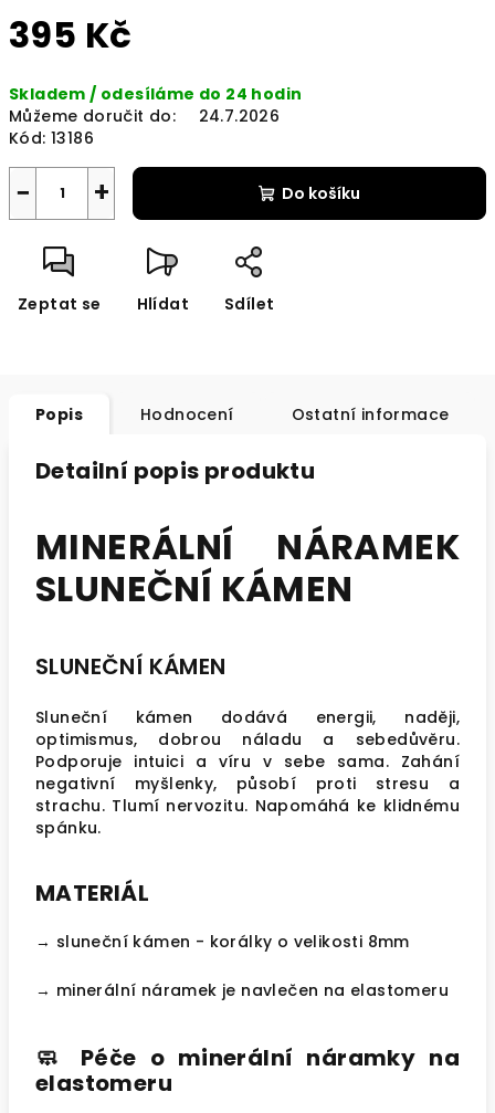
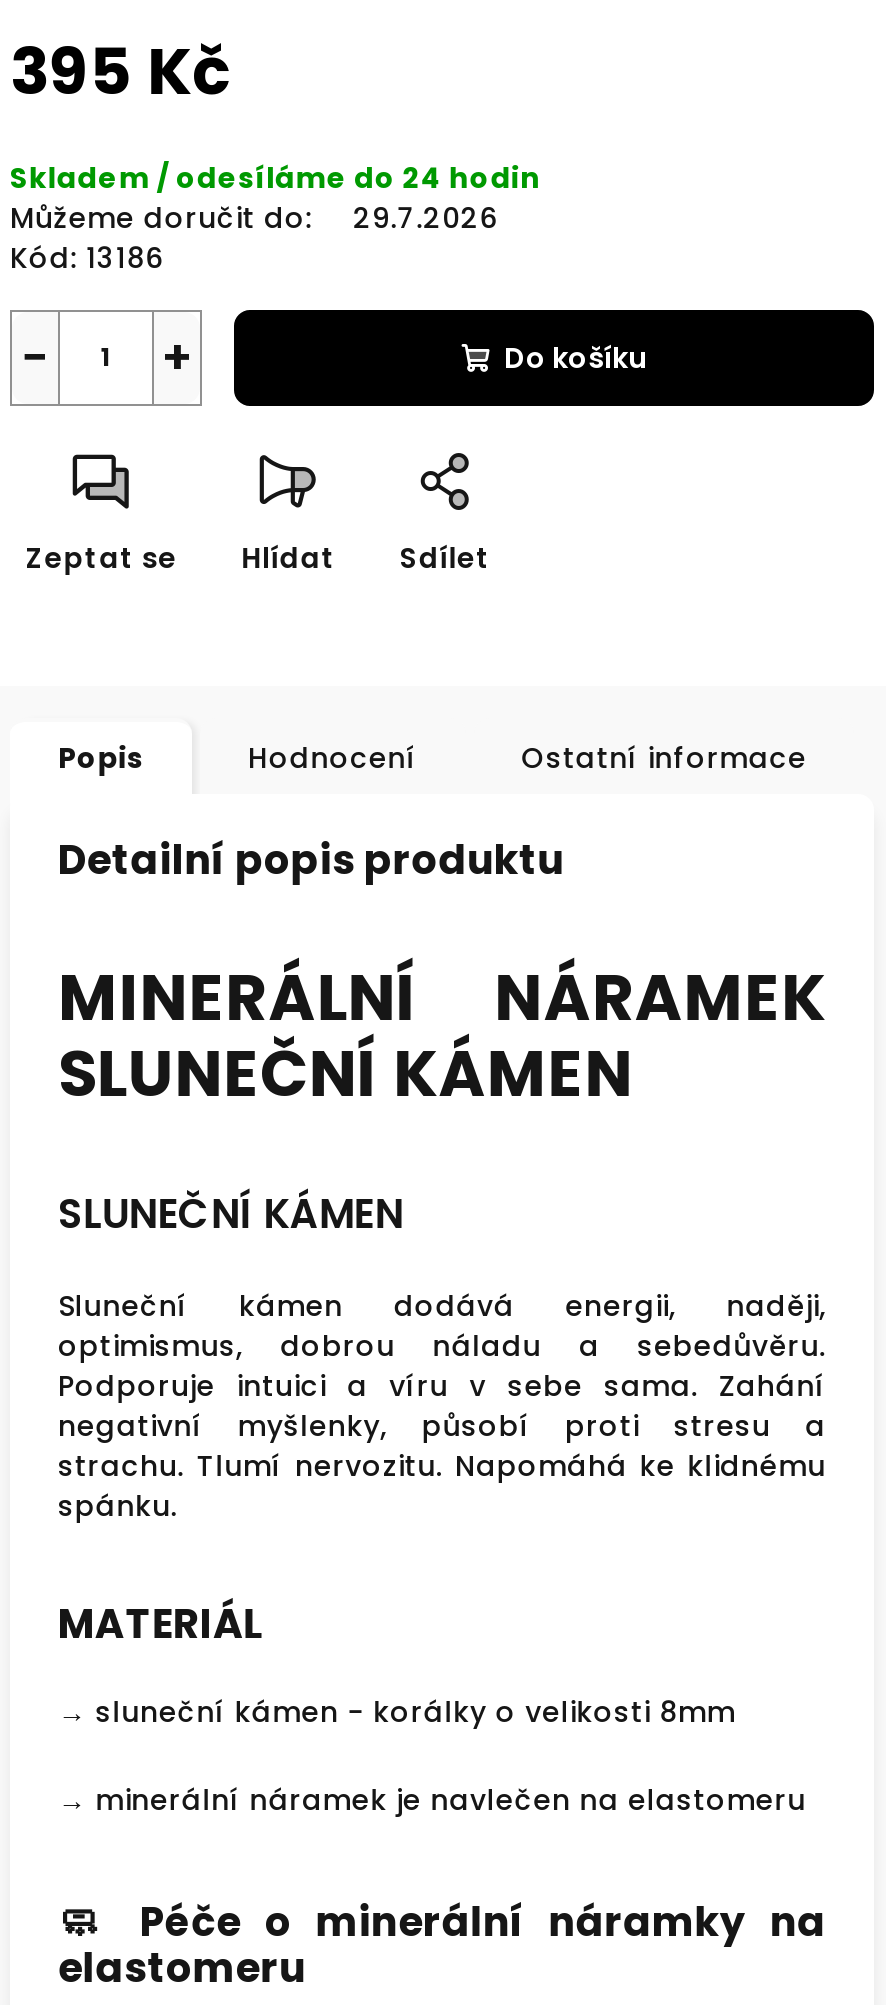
[9,105,280,127] Můžeme doručit do: 24.7.2026 -> [10,198,498,238] Můžeme doručit do: 29.7.2026

